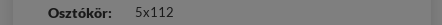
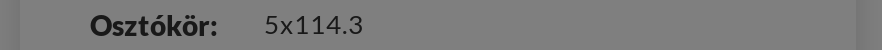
[48,4,174,21] Osztókör: 5x112 -> [90,8,364,42] Osztókör: 5x114.3

